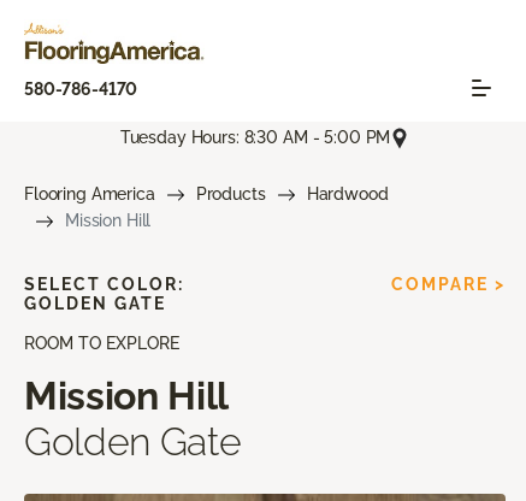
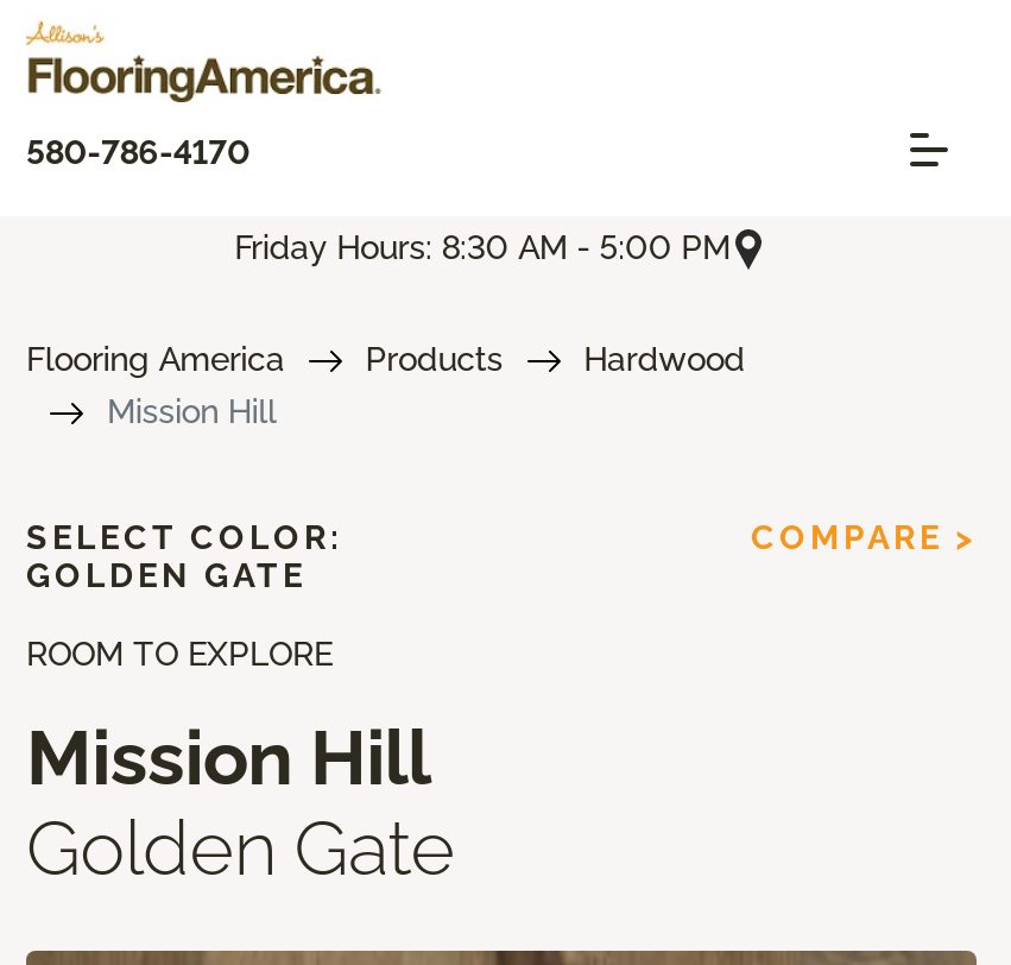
[120,128,390,148] Tuesday Hours: 8:30 AM - 5:00 PM -> [235,229,730,267] Friday Hours: 8:30 AM - 5:00 PM

